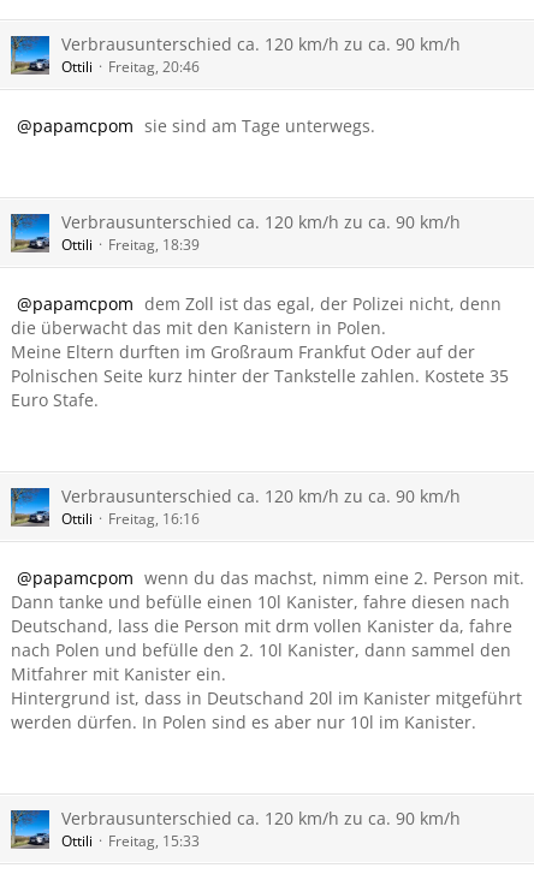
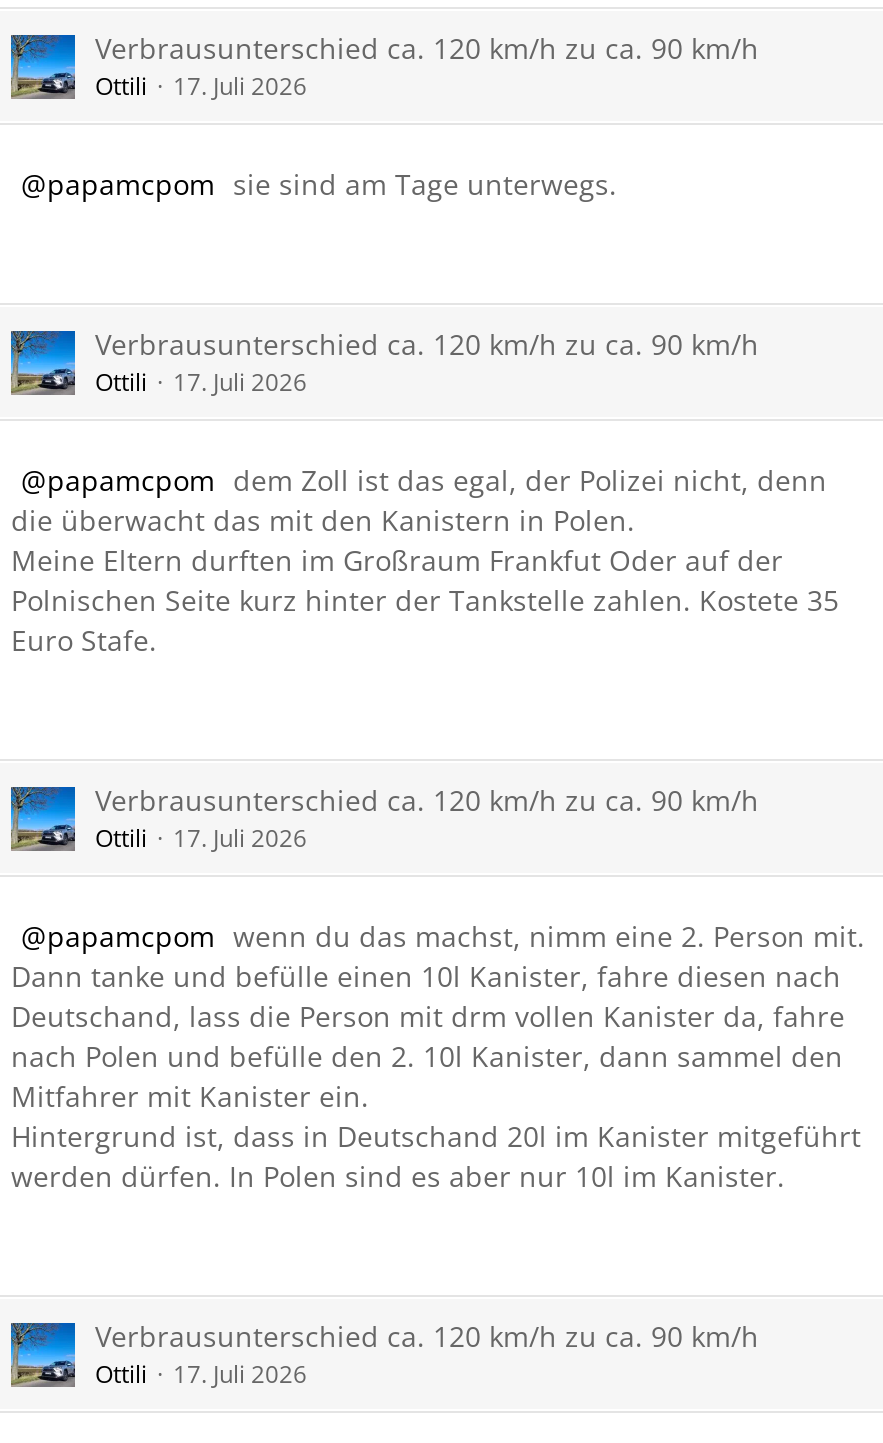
[61,57,200,77] Ottili Freitag, 20:46 -> [95,69,307,103] Ottili 17. Juli 2026
[61,234,200,255] Ottili Freitag, 18:39 -> [95,365,307,399] Ottili 17. Juli 2026
[61,509,200,529] Ottili Freitag, 16:16 -> [95,821,307,855] Ottili 17. Juli 2026
[61,831,200,851] Ottili Freitag, 15:33 -> [95,1357,307,1391] Ottili 17. Juli 2026

